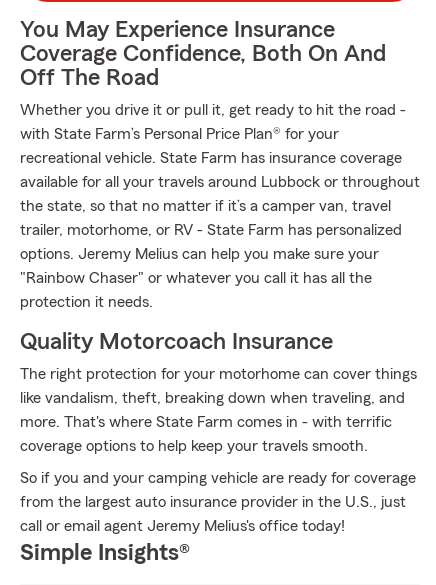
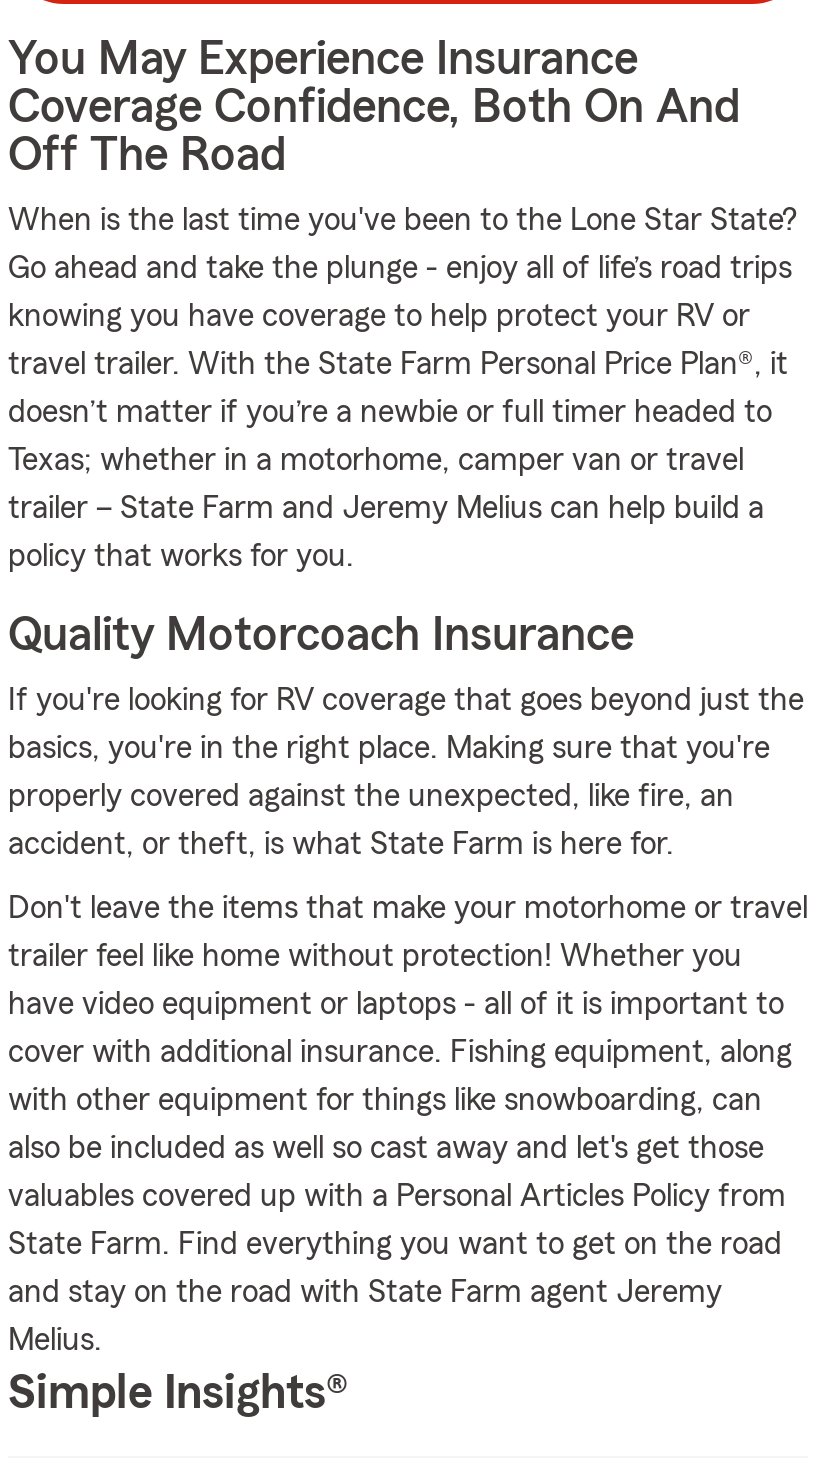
[20,102,420,310] Whether you drive it or pull it, get ready to hit the road - | with State Farm’s Personal Price Plan® for your | recreational vehicle. State Farm has insurance coverage | available for all your travels around Lubbock or throughout | the state, so that no matter if it’s a camper van, travel | trailer, motorhome, or RV - State Farm has personalized | options. Jeremy Melius can help you make sure your | "Rainbow Chaser" or whatever you call it has all the | protection it needs. -> [8,204,798,572] When is the last time you've been to the Lone Star State? | Go ahead and take the plunge - enjoy all of life’s road trips | knowing you have coverage to help protect your RV or | travel trailer. With the State Farm Personal Price Plan®, it | doesn’t matter if you’re a newbie or full timer headed to | Texas; whether in a motorhome, camper van or travel | trailer – State Farm and Jeremy Melius can help build a | policy that works for you.
moved [20,330,333,354] -> [8,612,634,660]: Quality Motorcoach Insurance
[20,366,417,534] The right protection for your motorhome can cover things | like vandalism, theft, breaking down when traveling, and | more. That's where State Farm comes in - with terrific | coverage options to help keep your travels smooth. | So if you and your camping vehicle are ready for coverage | from the largest auto insurance provider in the U.S., just | call or email agent Jeremy Melius's office today! -> [8,684,808,1356] If you're looking for RV coverage that goes beyond just the | basics, you're in the right place. Making sure that you're | properly covered against the unexpected, like fire, an | accident, or theft, is what State Farm is here for. | Don't leave the items that make your motorhome or travel | trailer feel like home without protection! Whether you | have video equipment or laptops - all of it is important to | cover with additional insurance. Fishing equipment, along | with other equipment for things like snowboarding, can | also be included as well so cast away and let's get those | valuables covered up with a Personal Articles Policy from | State Farm. Find everything you want to get on the road | and stay on the road with State Farm agent Jeremy | Melius.

